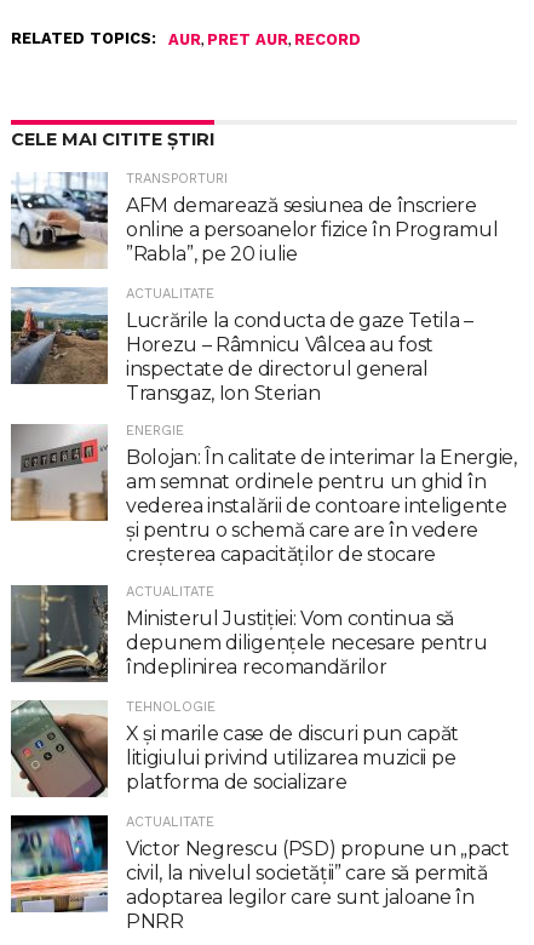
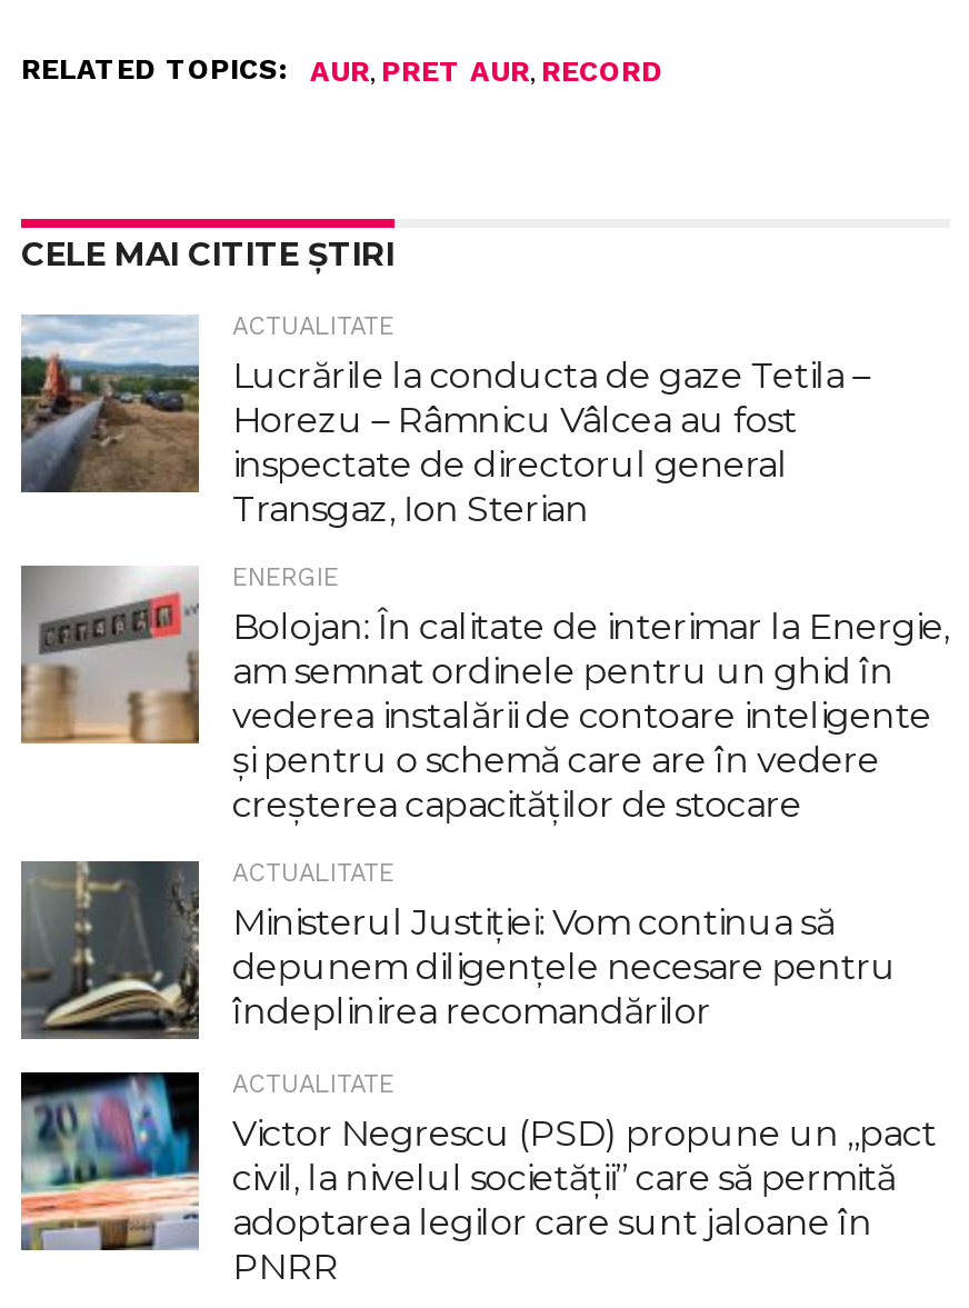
[11,171,498,269] [image] | TRANSPORTURI | AFM demarează sesiunea de înscriere | online a persoanelor fizice în Programul | ”Rabla”, pe 20 iulie -> none
[11,699,459,797] [image] | TEHNOLOGIE | X şi marile case de discuri pun capăt | litigiului privind utilizarea muzicii pe | platforma de socializare -> none

